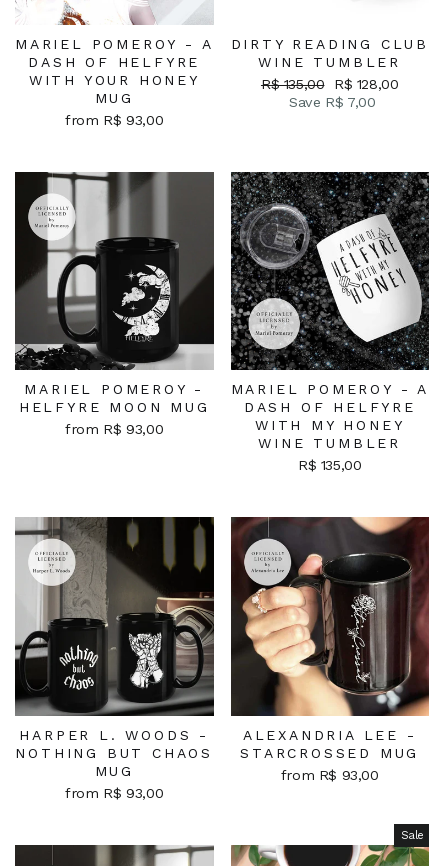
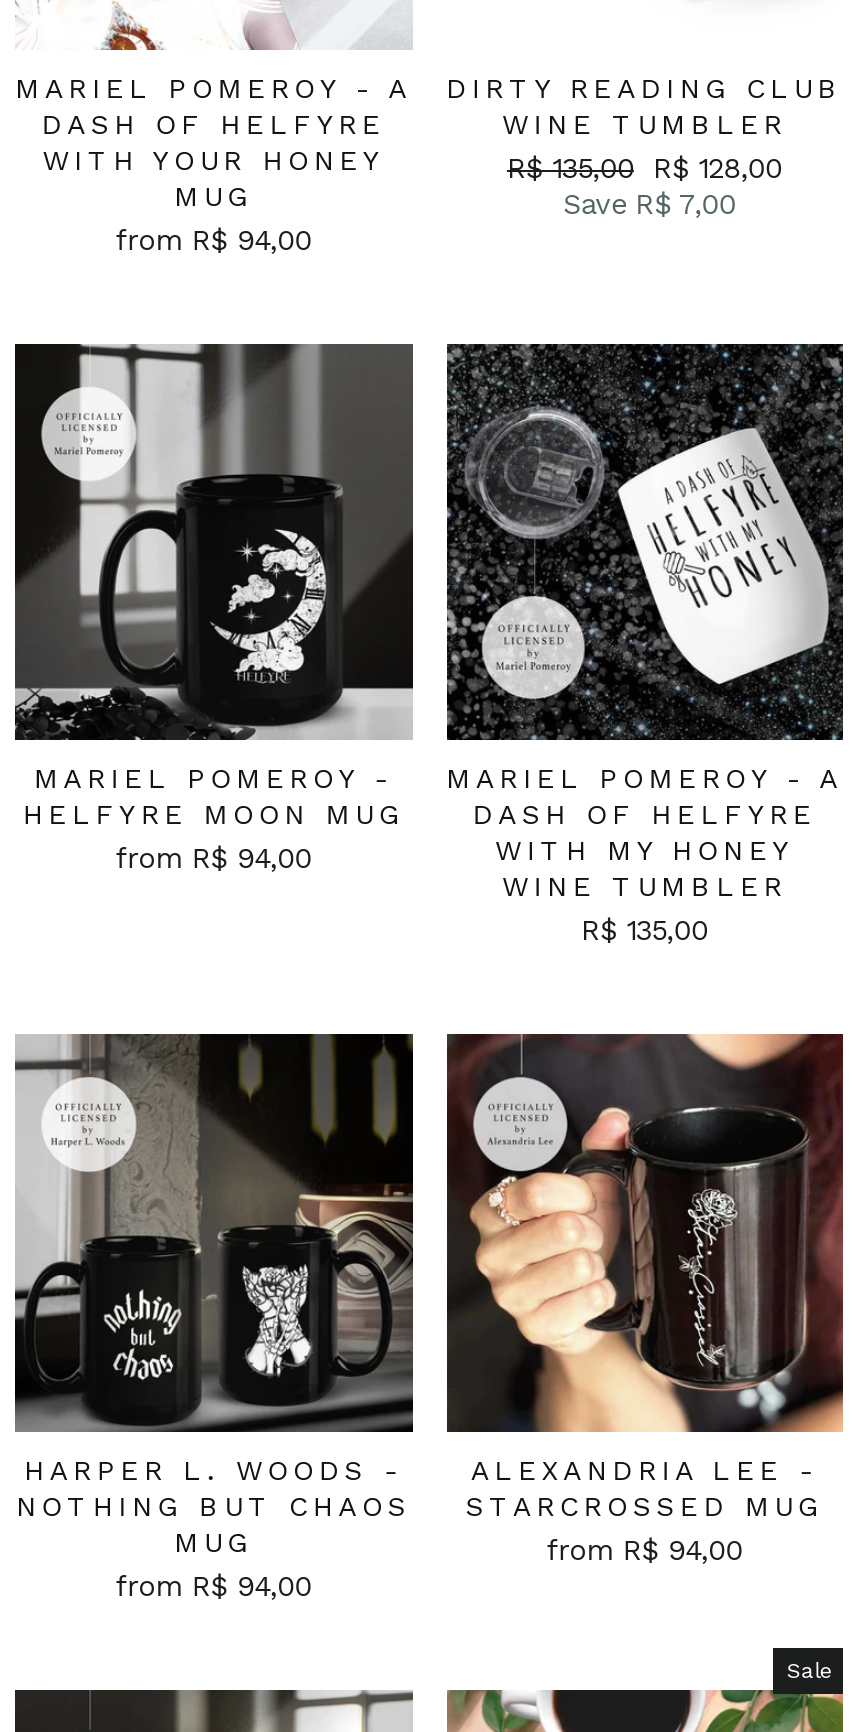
[65,112,163,129] from R$ 93,00 -> [116,223,311,257] from R$ 94,00
[65,421,163,438] from R$ 93,00 -> [116,842,311,876] from R$ 94,00
[281,767,379,784] from R$ 93,00 -> [547,1533,742,1567] from R$ 94,00
[65,785,163,802] from R$ 93,00 -> [116,1569,311,1603] from R$ 94,00

